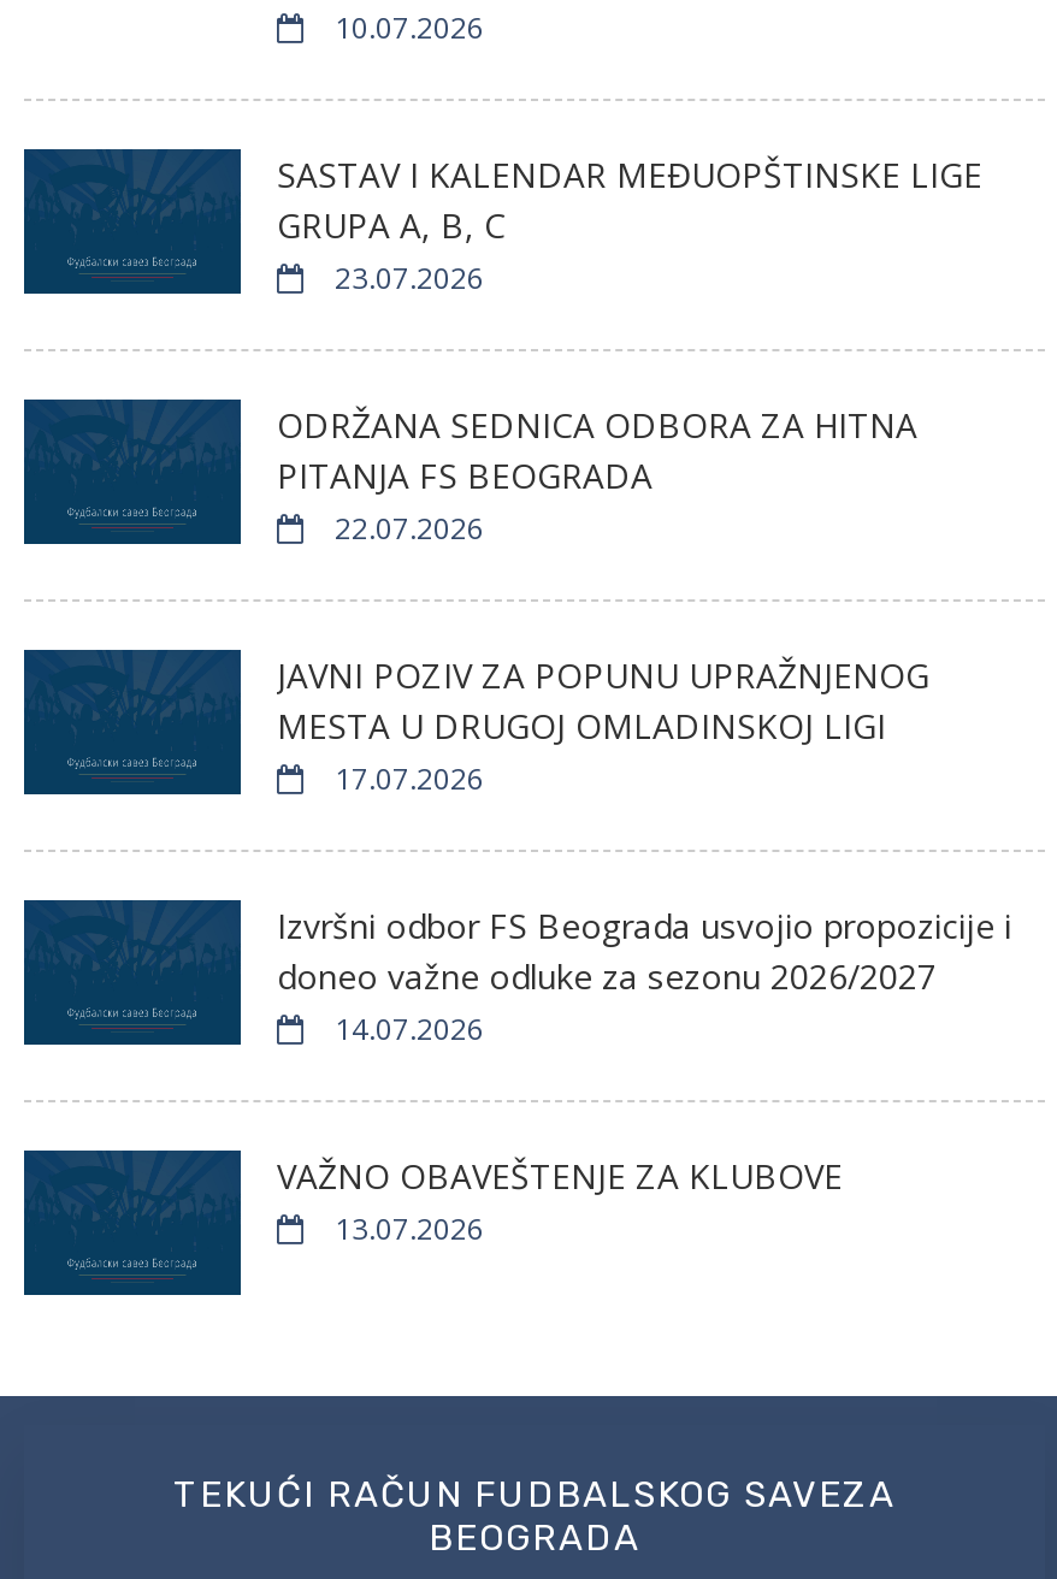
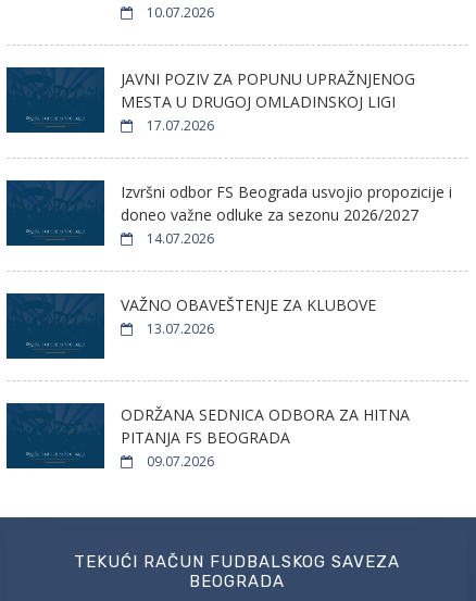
[277,151,982,549] SASTAV I KALENDAR MEĐUOPŠTINSKE LIGE | GRUPA A, B, C | 23.07.2026 | 22.07.2026 -> none
moved [277,402,917,498] -> [121,404,410,448]: ODRŽANA SEDNICA ODBORA ZA HITNA | PITANJA FS BEOGRADA
moved [277,652,1011,1249] -> [121,68,452,338]: JAVNI POZIV ZA POPUNU UPRAŽNJENOG | MESTA U DRUGOJ OMLADINSKOJ LIGI | 17.07.2026 | Izvršni odbor FS Beograda usvojio propozicije i | doneo važne odluke za sezonu 2026/2027 | 14.07.2026 | VAŽNO OBAVEŠTENJE ZA KLUBOVE | 13.07.2026
none -> [143,452,214,470] 09.07.2026

